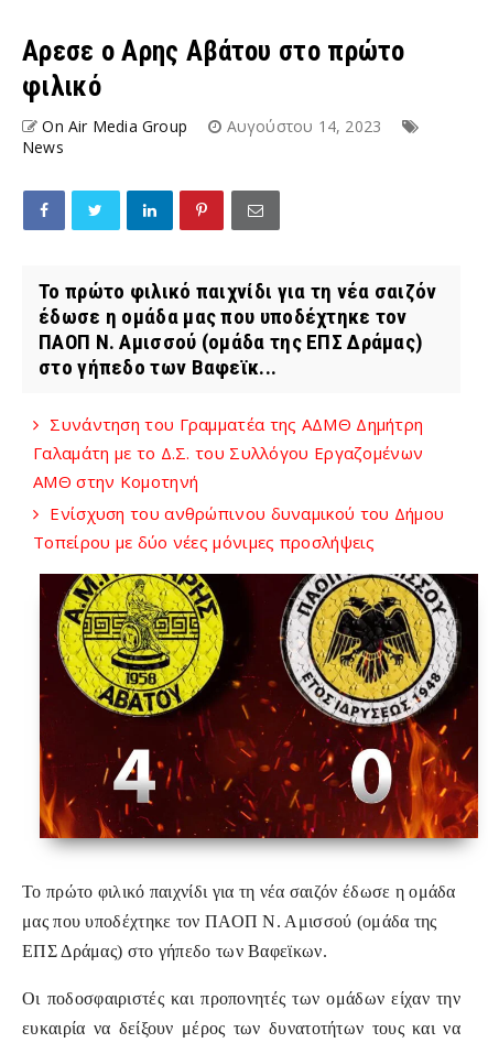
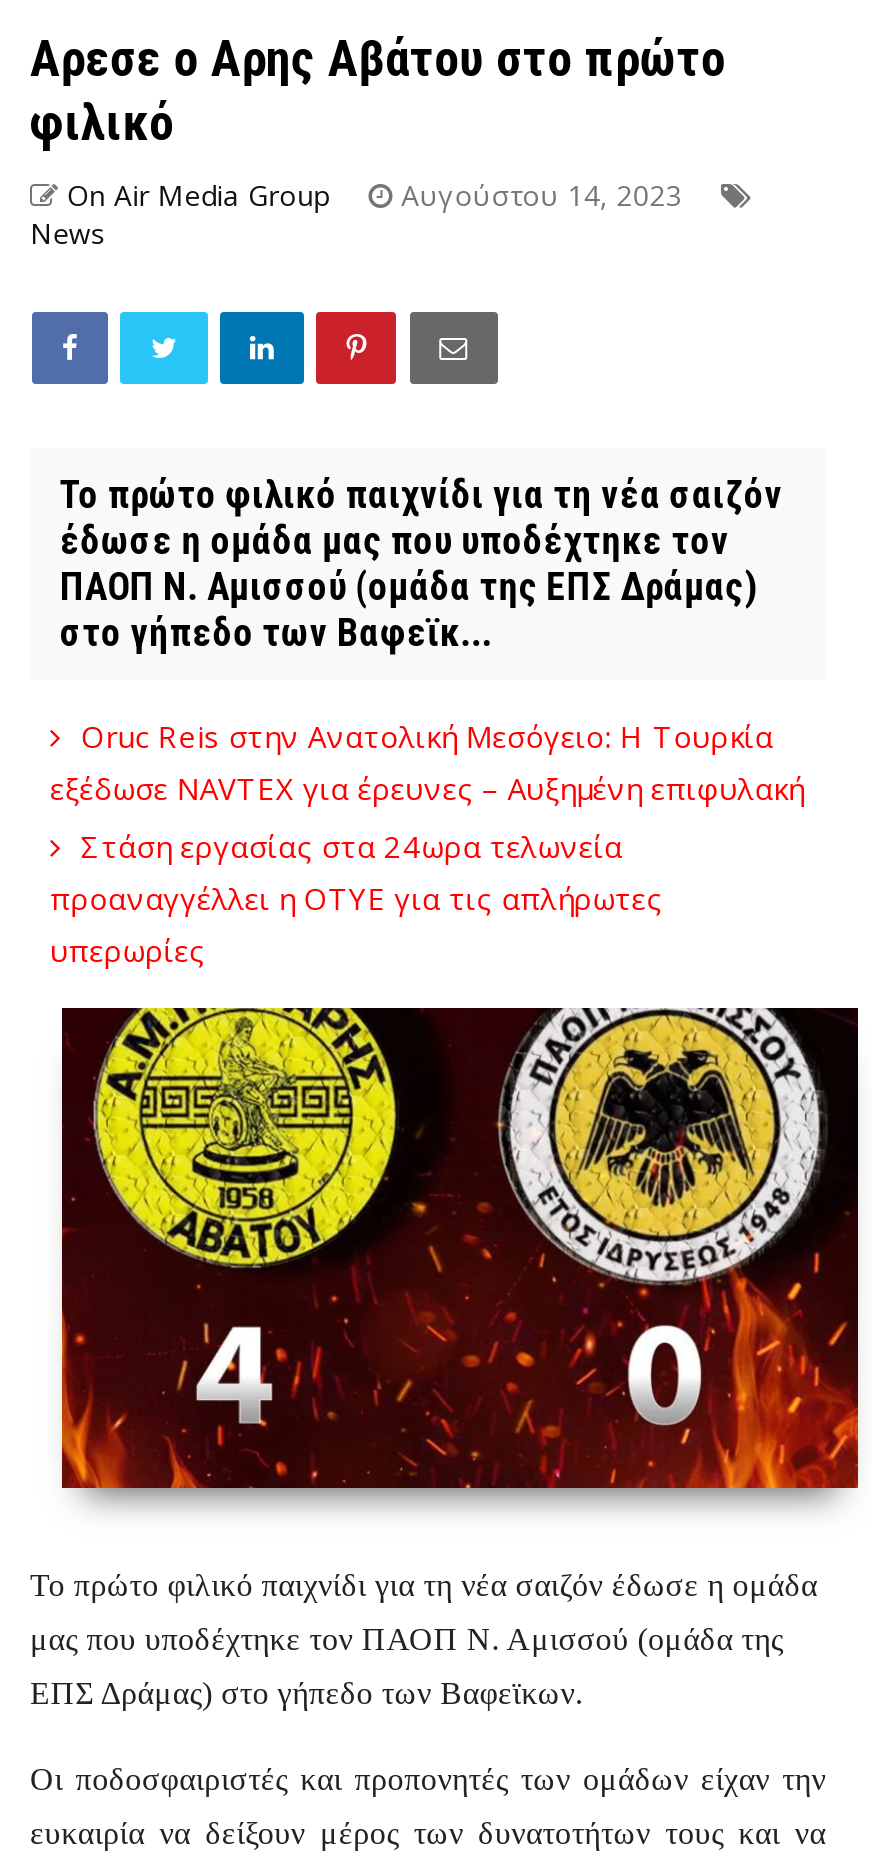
[33,413,444,553] Συνάντηση του Γραμματέα της ΑΔΜΘ Δημήτρη | Γαλαμάτη με το Δ.Σ. του Συλλόγου Εργαζομένων | ΑΜΘ στην Κομοτηνή | Ενίσχυση του ανθρώπινου δυναμικού του Δήμου | Τοπείρου με δύο νέες μόνιμες προσλήψεις -> [50,716,804,970] Oruc Reis στην Ανατολική Μεσόγειο: Η Τουρκία | εξέδωσε NAVTEX για έρευνες – Αυξημένη επιφυλακή | Στάση εργασίας στα 24ωρα τελωνεία | προαναγγέλλει η ΟΤΥΕ για τις απλήρωτες | υπερωρίες

